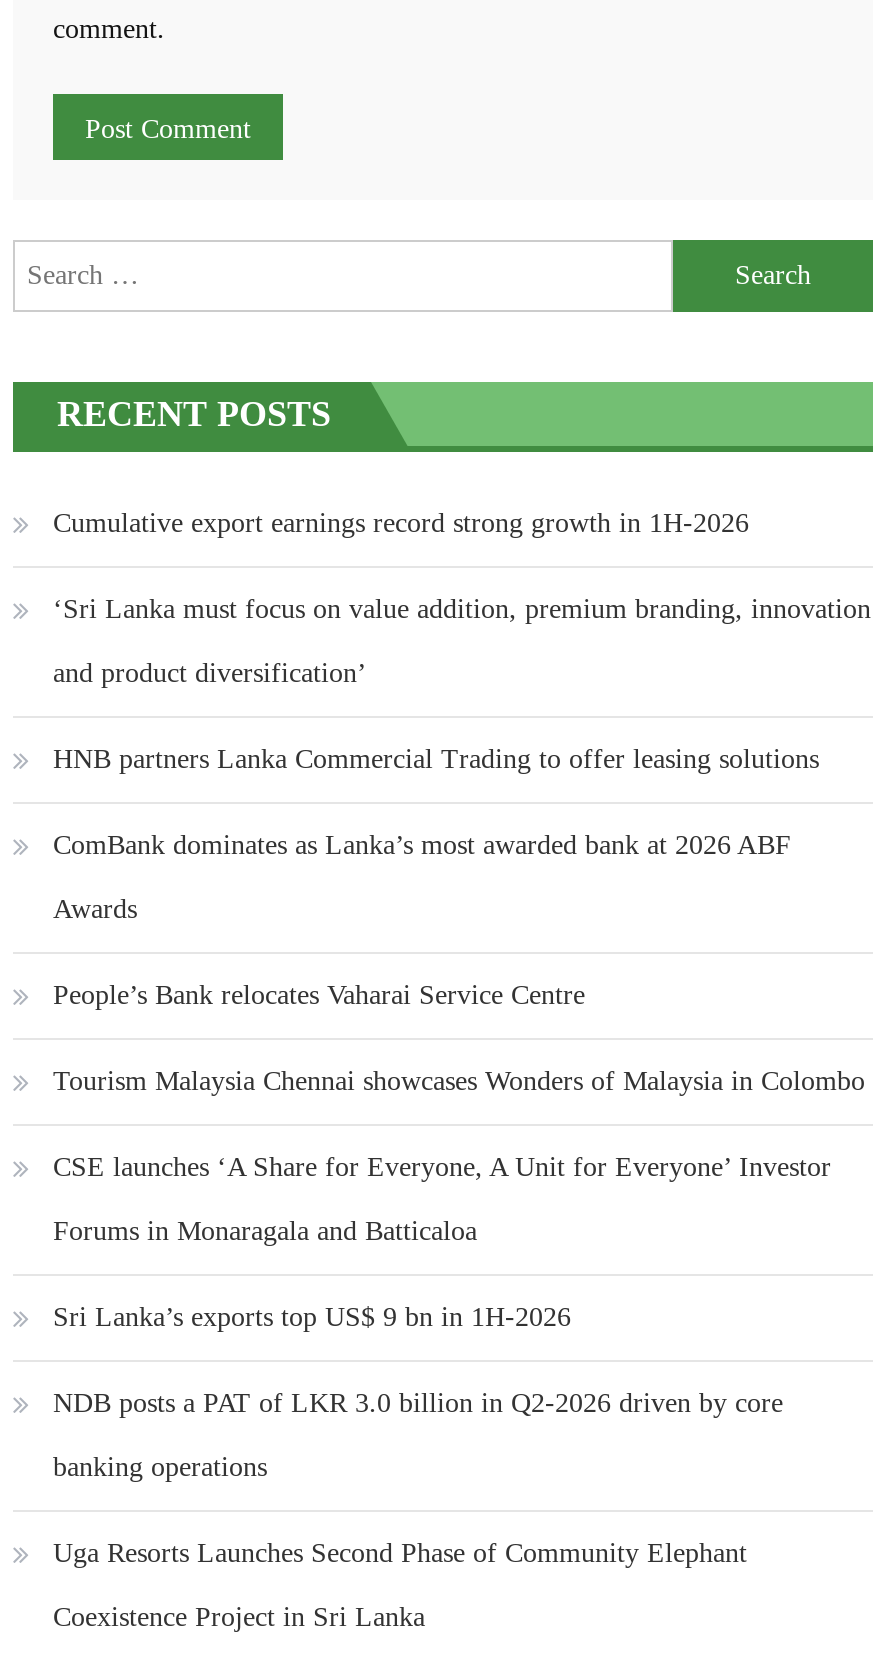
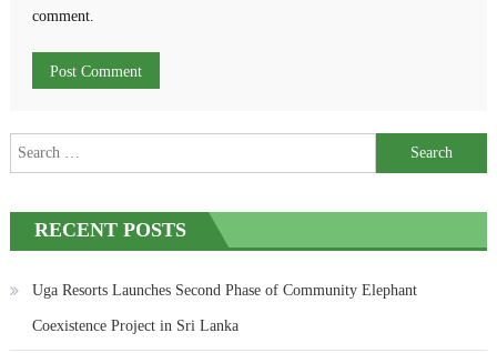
[53,507,871,1481] Cumulative export earnings record strong growth in 1H-2026 | ‘Sri Lanka must focus on value addition, premium branding, innovation | and product diversification’ | HNB partners Lanka Commercial Trading to offer leasing solutions | ComBank dominates as Lanka’s most awarded bank at 2026 ABF | Awards | People’s Bank relocates Vaharai Service Centre | Tourism Malaysia Chennai showcases Wonders of Malaysia in Colombo | CSE launches ‘A Share for Everyone, A Unit for Everyone’ Investor | Forums in Monaragala and Batticaloa | Sri Lanka’s exports top US$ 9 bn in 1H-2026 | NDB posts a PAT of LKR 3.0 billion in Q2-2026 driven by core | banking operations -> none

